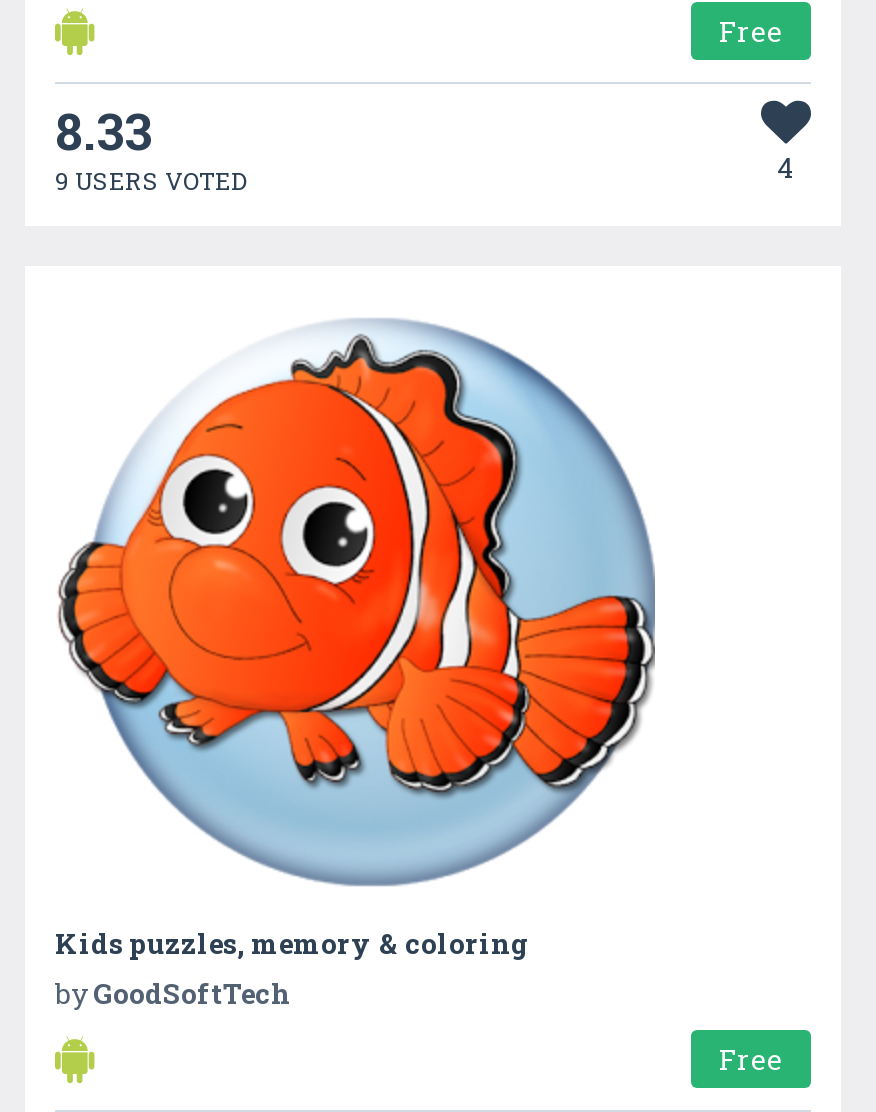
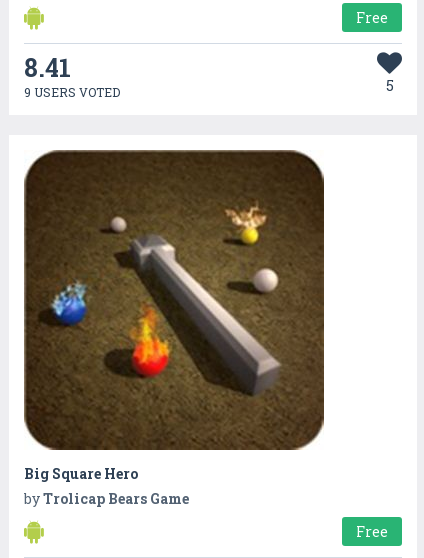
[55,98,153,164] 8.33 -> [24,51,71,84] 8.41
[777,148,795,186] 4 -> [385,76,393,95] 5
[55,296,657,1012] [image] | Kids puzzles, memory & coloring | byGoodSoftTech -> [23,149,325,508] [image] | Big Square Hero | byTrolicap Bears Game

